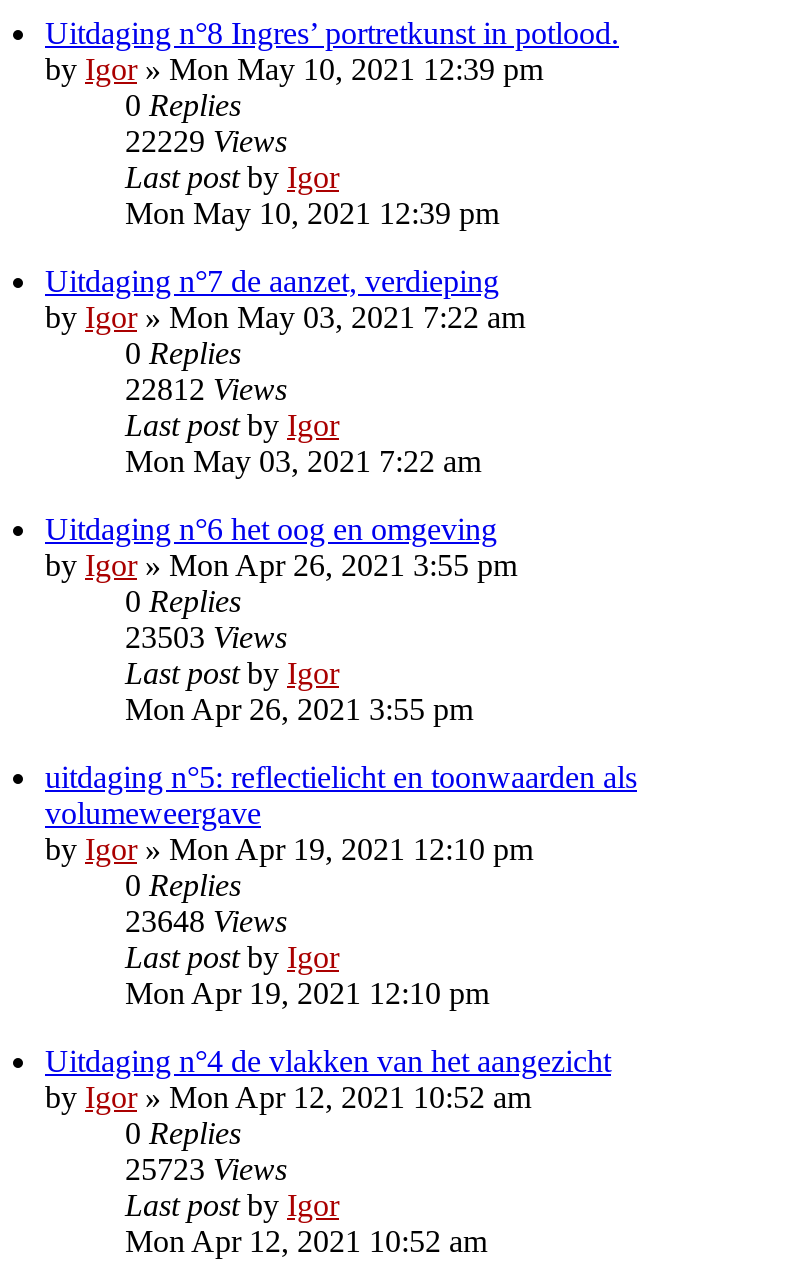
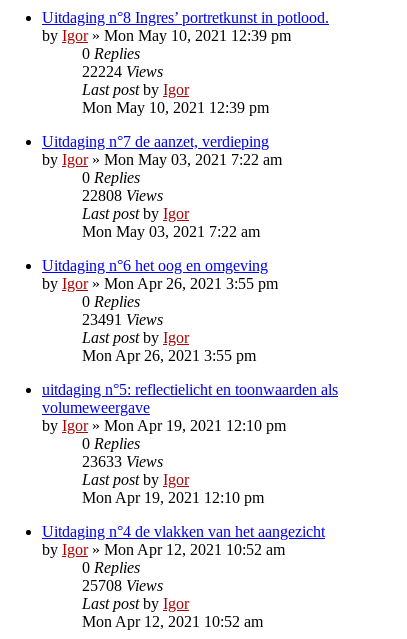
[125,124,287,158] 22229 Views -> [82,63,163,80] 22224 Views
[125,372,287,406] 22812 Views -> [82,187,163,204] 22808 Views
[125,620,287,654] 23503 Views -> [82,311,163,328] 23491 Views
[125,904,287,938] 23648 Views -> [82,453,163,470] 23633 Views
[125,1152,287,1186] 25723 Views -> [82,577,163,594] 25708 Views

